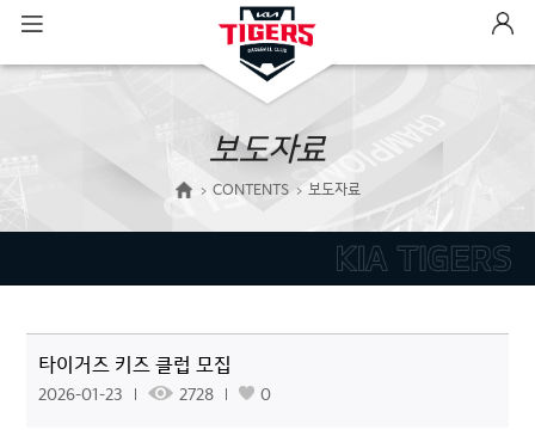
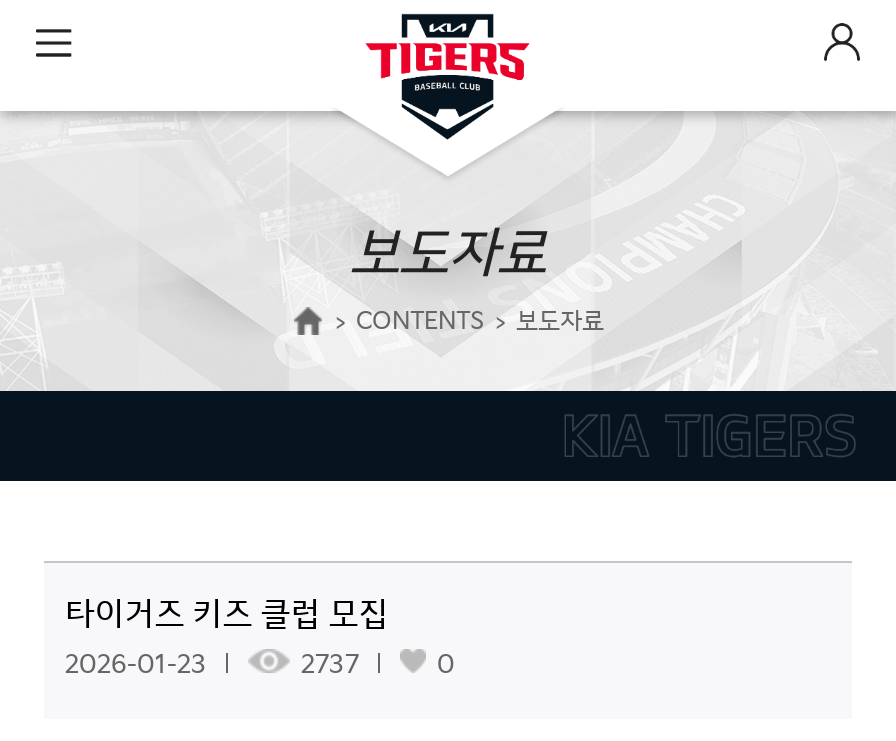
[180,386,214,405] 2728 -> [301,649,359,681] 2737

